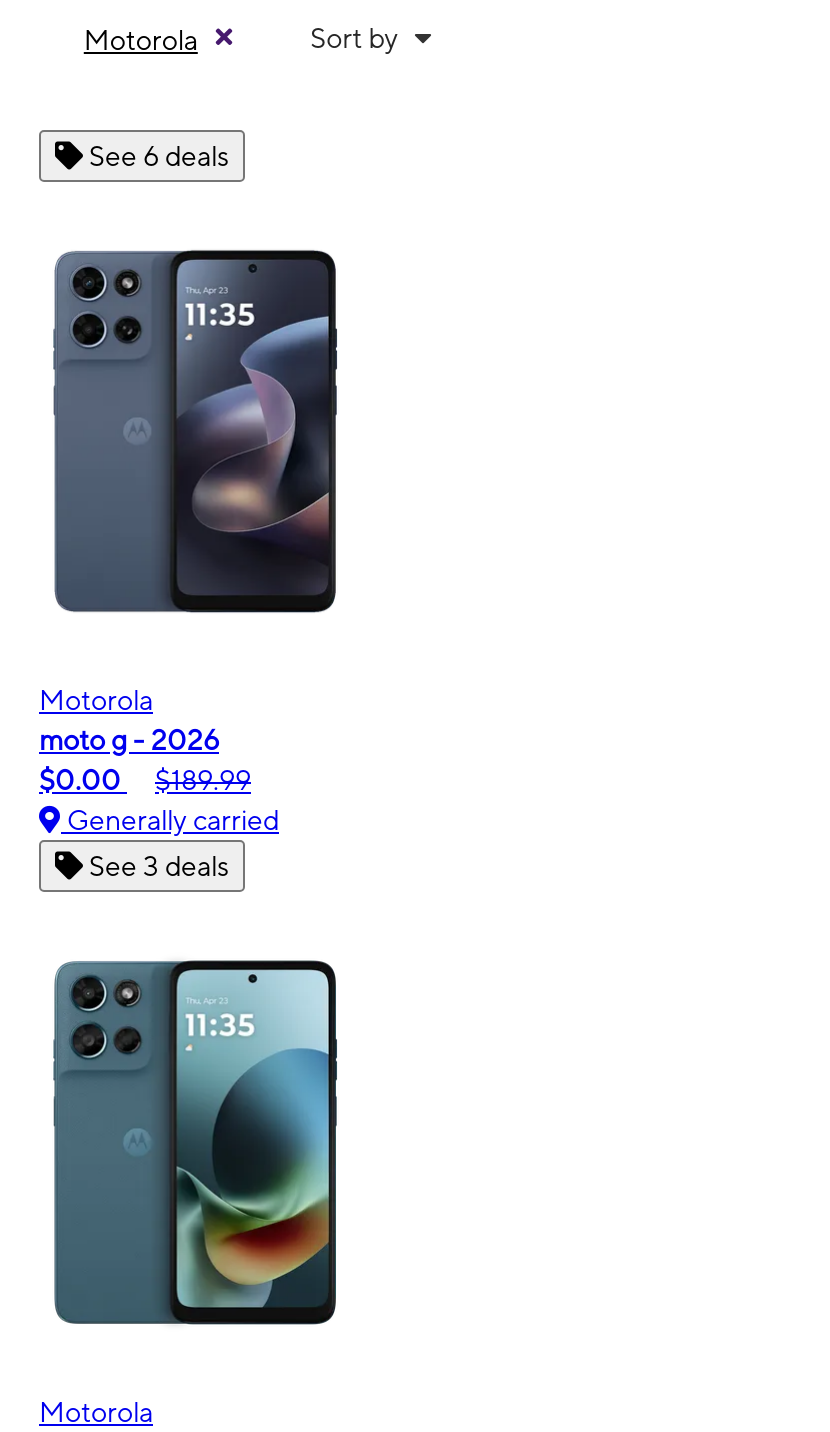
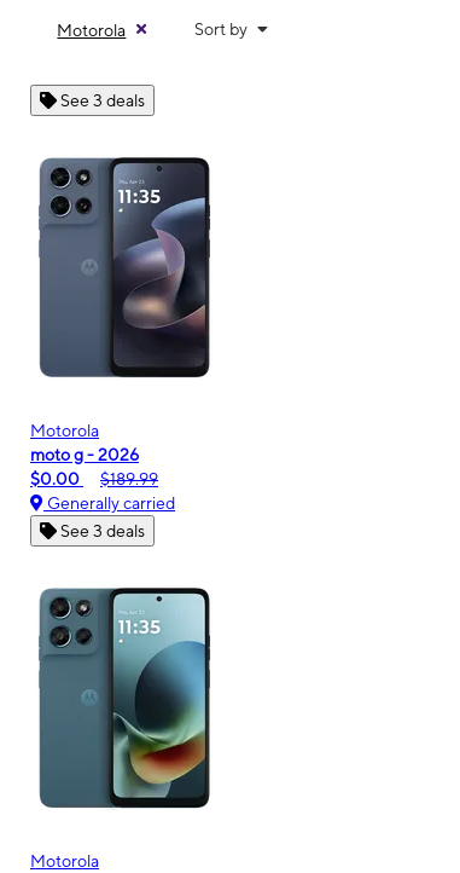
[89,140,229,172] See 6 deals -> [60,90,145,110] See 3 deals

